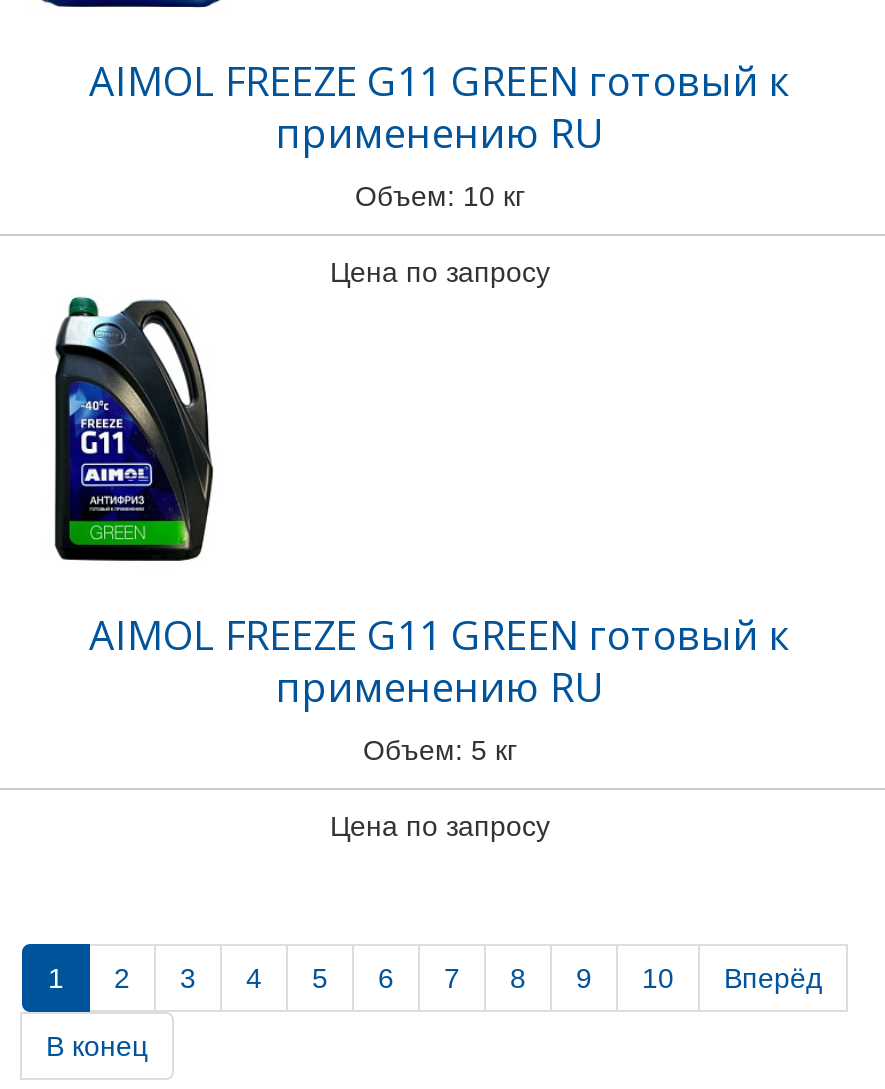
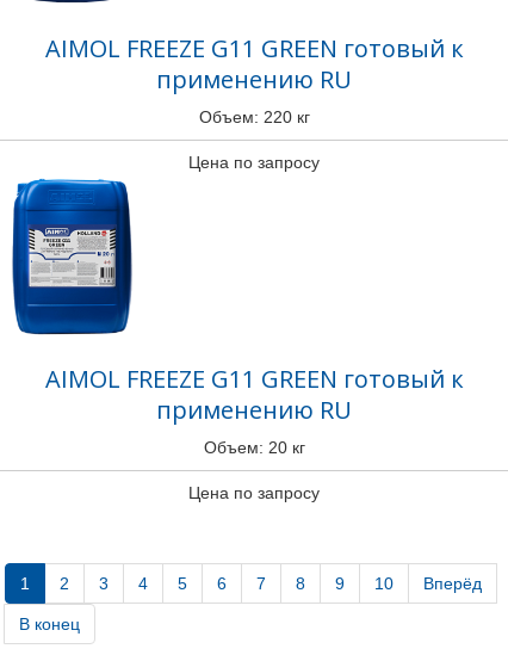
[355,180,525,212] Объем: 10 кг -> [199,107,309,126] Объем: 220 кг
[34,296,236,562] [image] -> [11,178,134,335] [image]
[363,734,517,766] Объем: 5 кг -> [203,438,305,457] Объем: 20 кг

